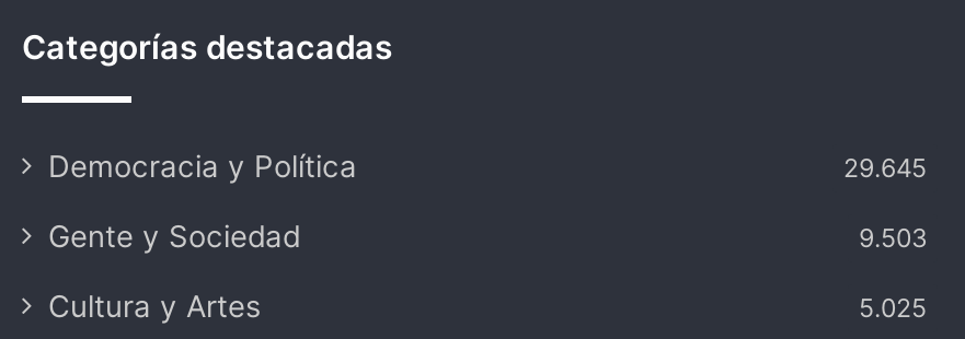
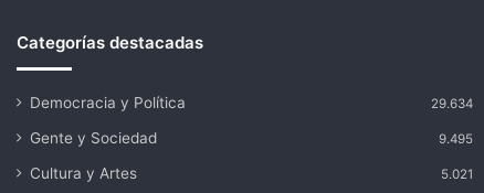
[843,153,927,184] 29.645 -> [431,96,473,111] 29.634
[859,223,927,254] 9.503 -> [439,131,473,147] 9.495
[859,293,927,324] 5.025 -> [441,167,473,182] 5.021

